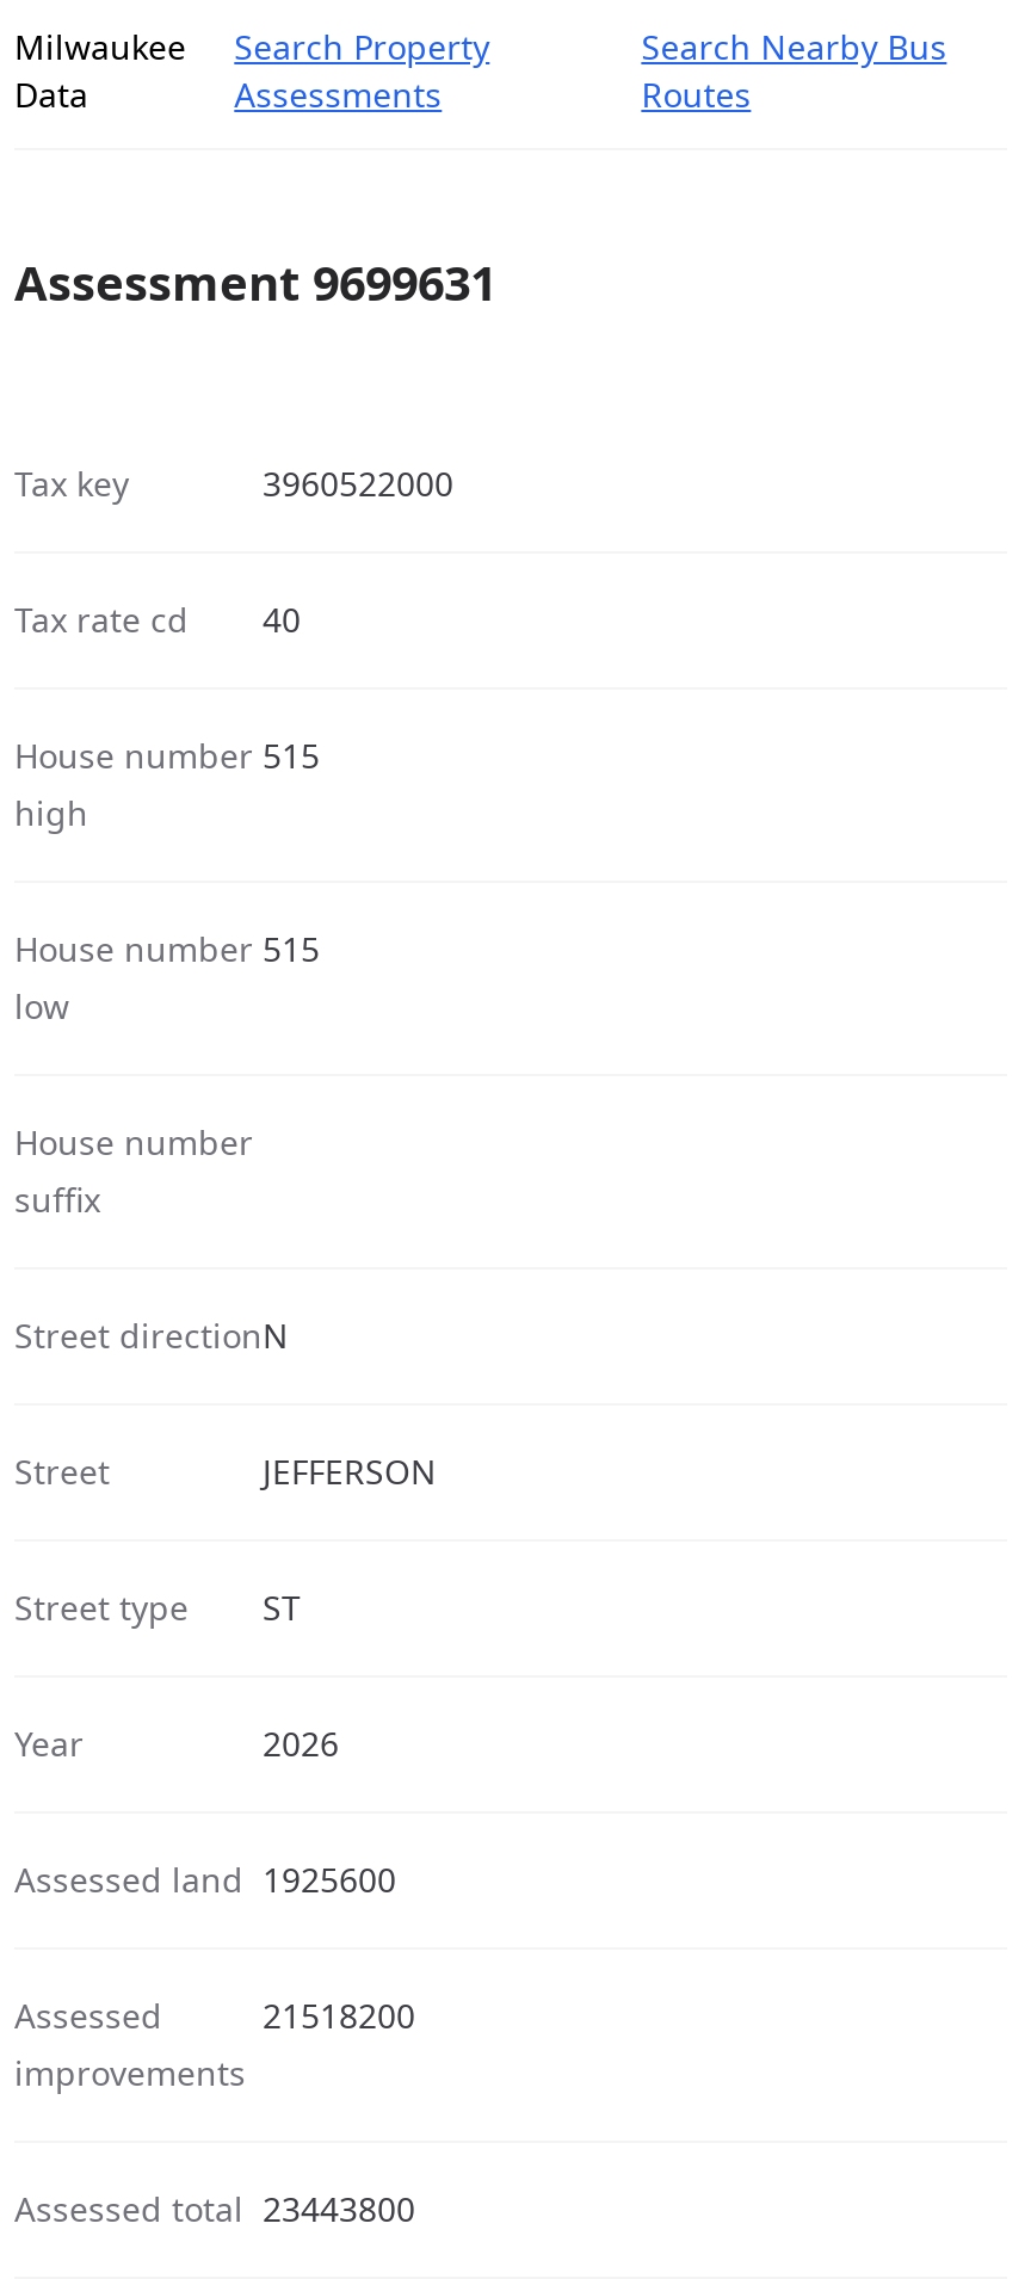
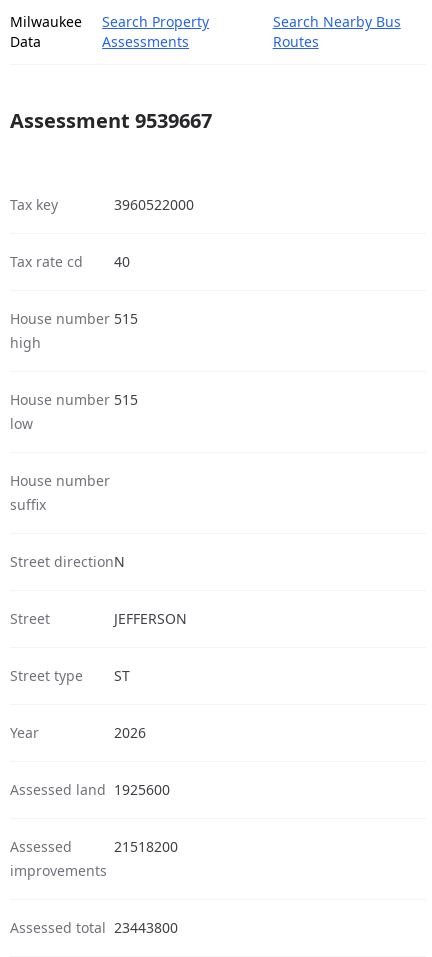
[14,251,496,315] Assessment 9699631 -> [10,107,212,134] Assessment 9539667

